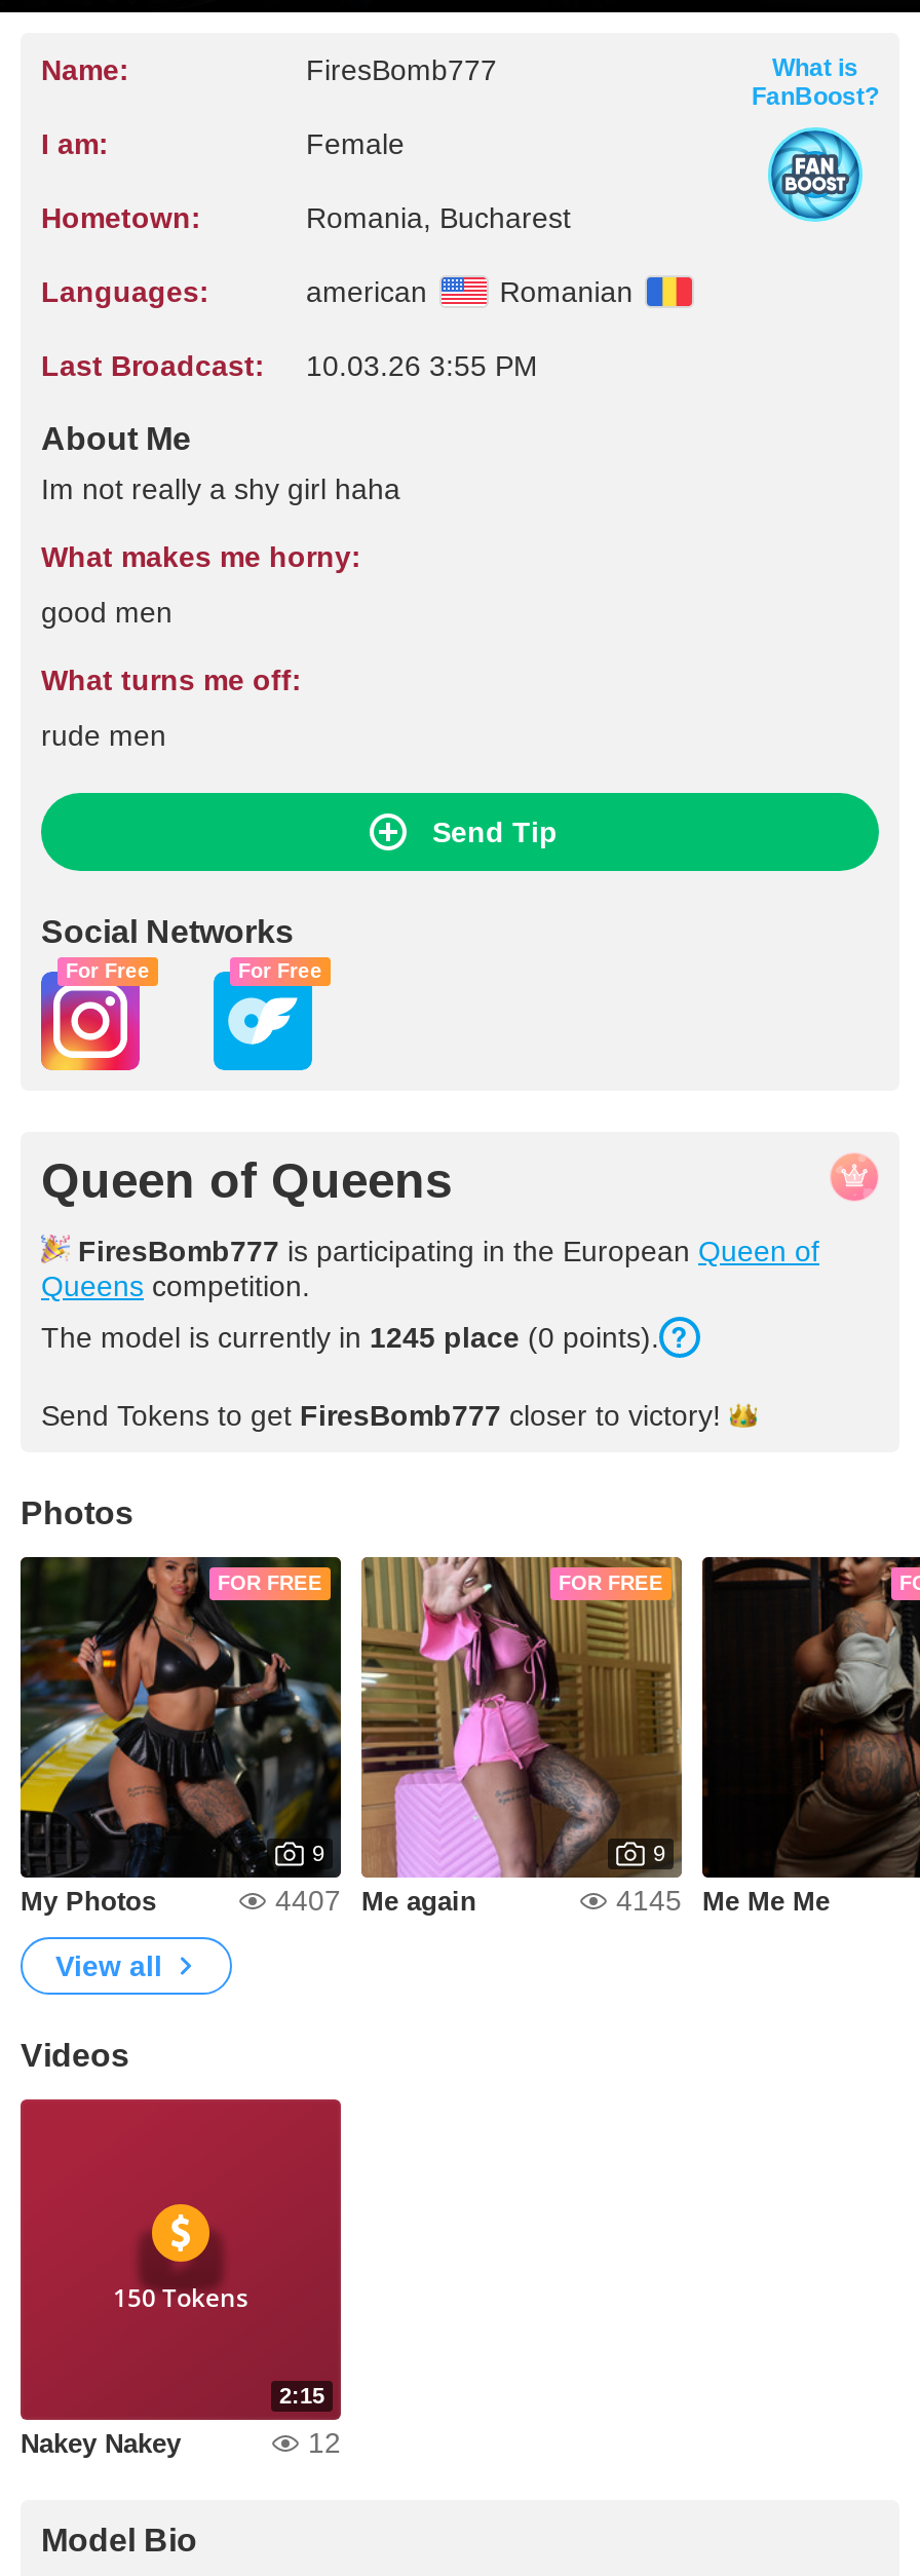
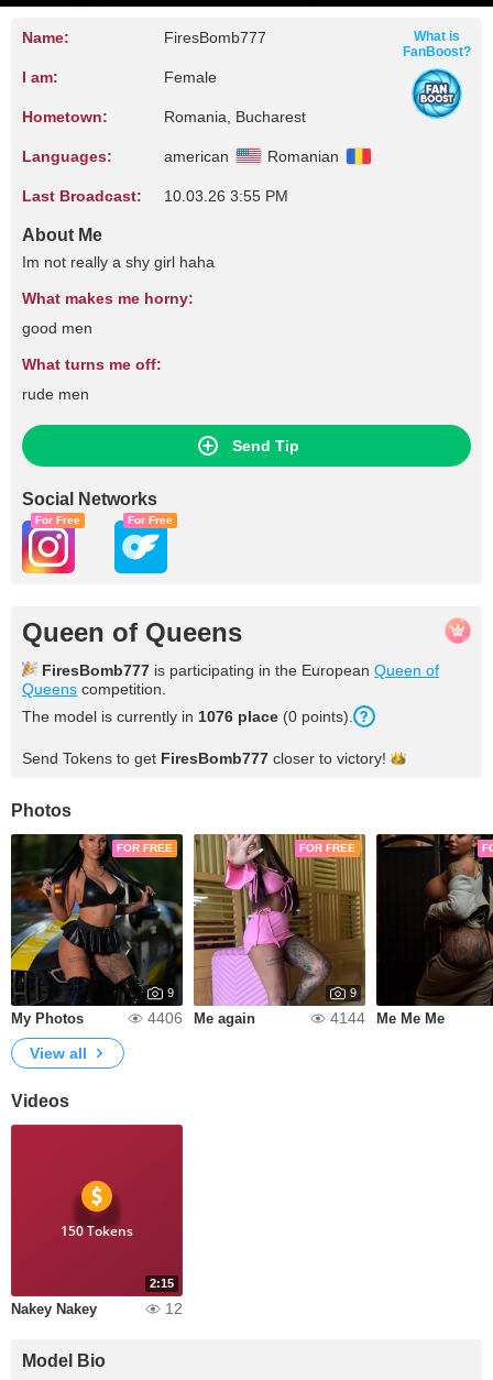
[41,1321,659,1354] The model is currently in 1245 place (0 points). -> [22,708,353,725] The model is currently in 1076 place (0 points).
[275,1884,476,1917] 4407 Me again -> [147,1009,255,1027] 4406 Me again
[616,1884,830,1917] 4145 Me Me Me -> [330,1009,445,1027] 4144 Me Me Me

